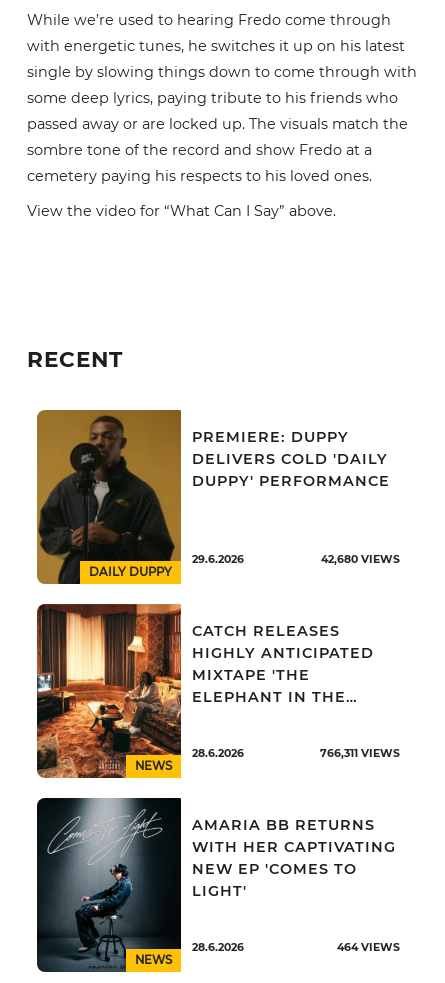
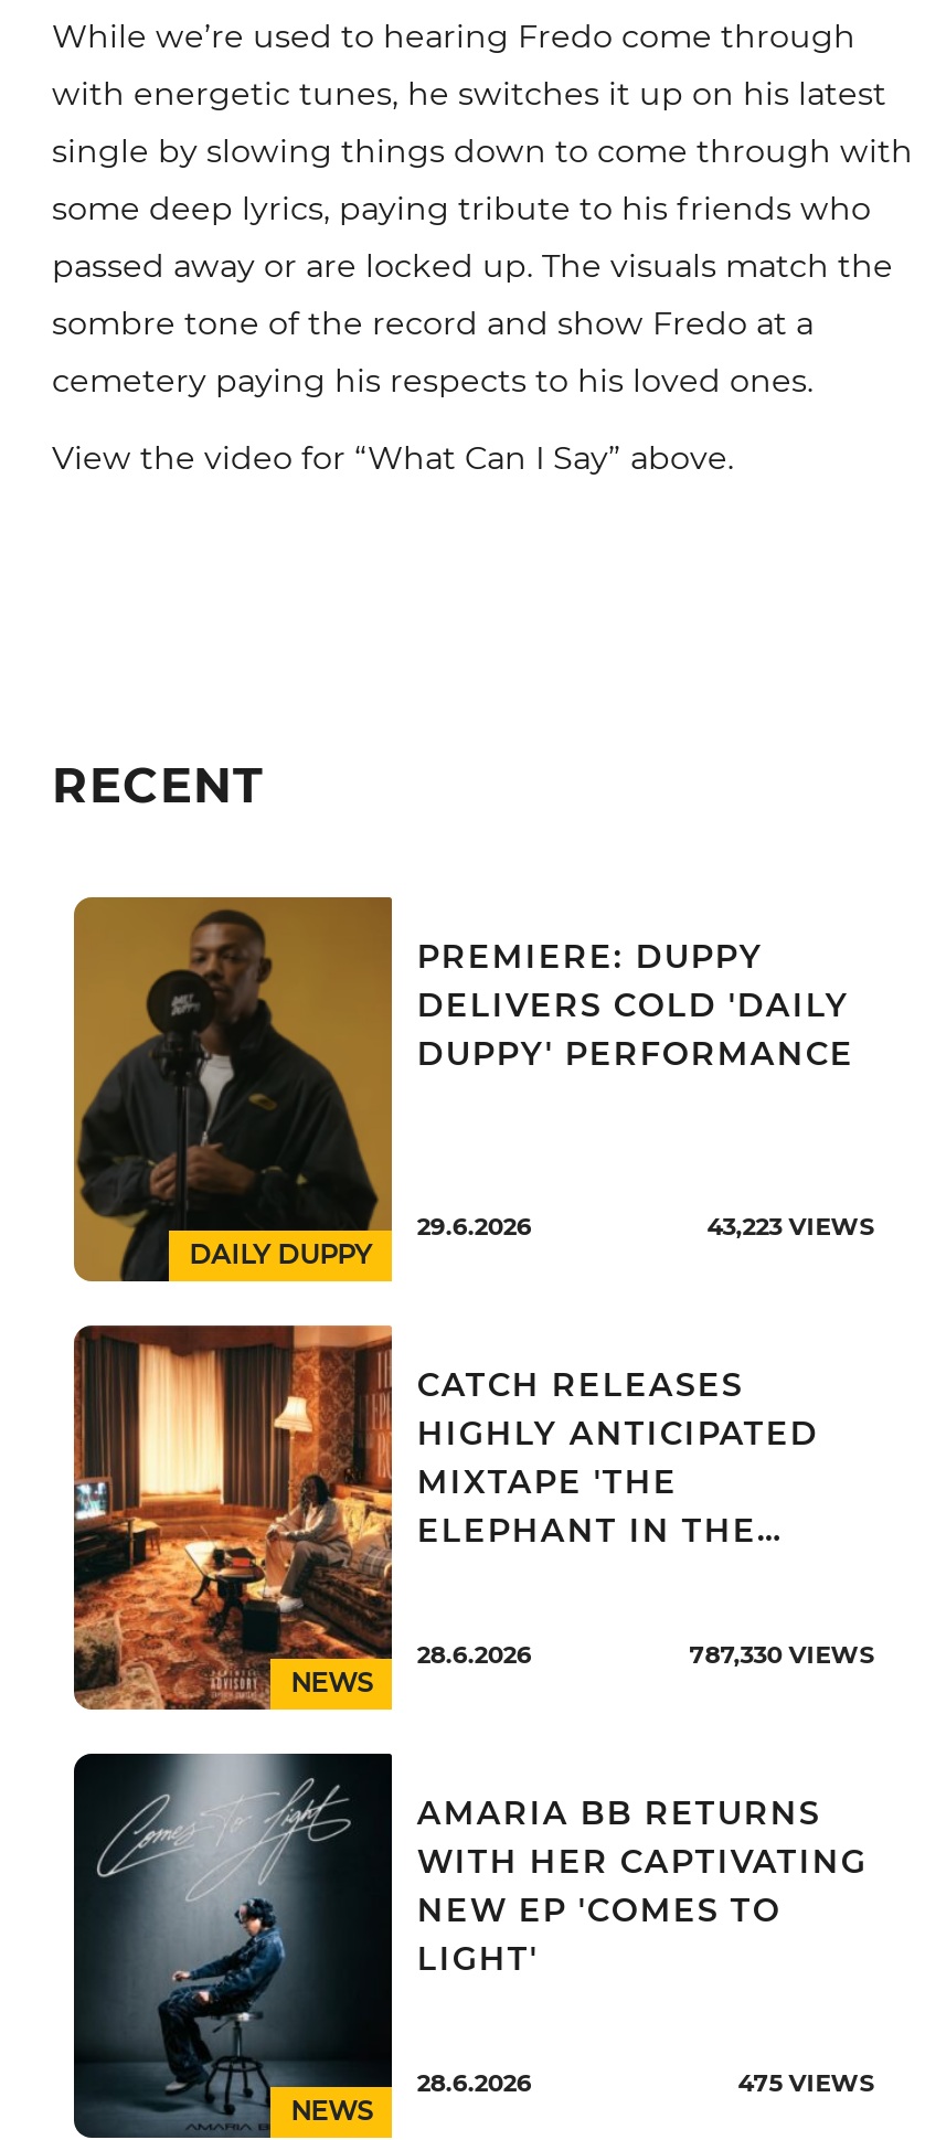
[321,553,400,566] 42,680 VIEWS -> [707,1212,875,1241] 43,223 VIEWS
[320,747,400,760] 766,311 VIEWS -> [689,1640,875,1669] 787,330 VIEWS
[337,941,400,954] 464 VIEWS -> [738,2068,875,2097] 475 VIEWS

